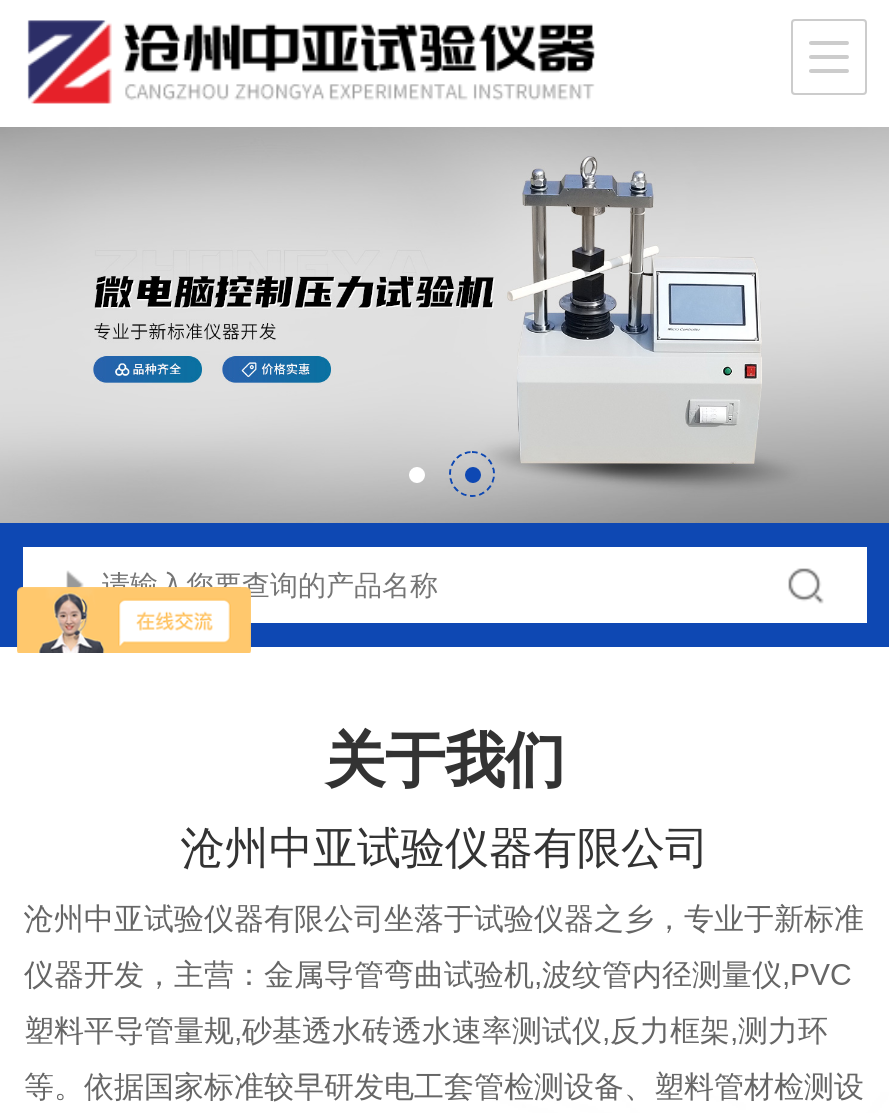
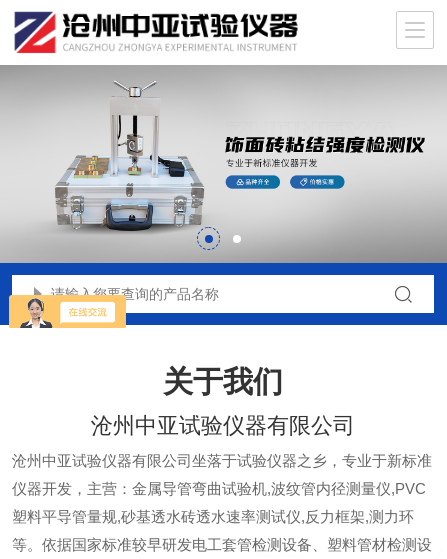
[91,159,849,497] [image] -> [47,83,426,251] [image]

